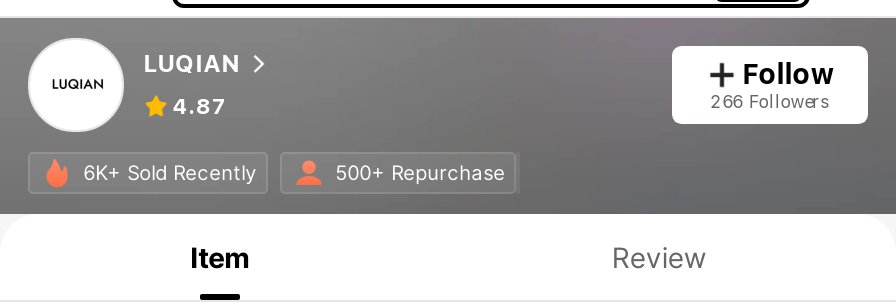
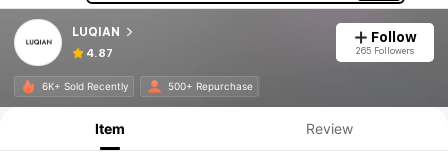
[710,90,828,112] 266 Followers -> [355,45,414,56] 265 Followers

